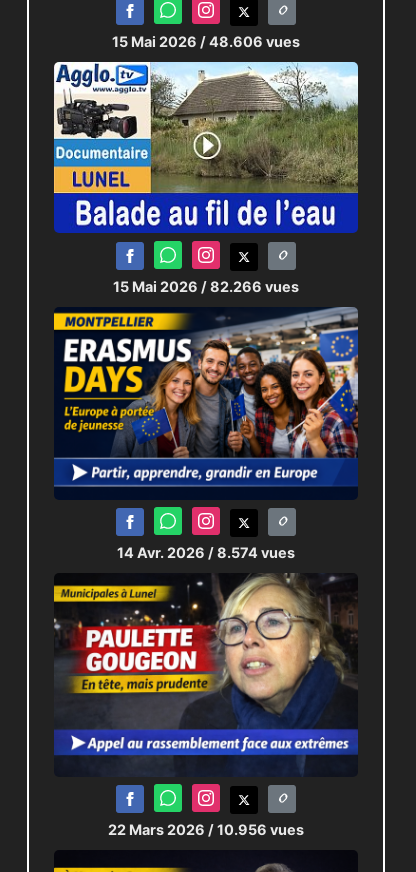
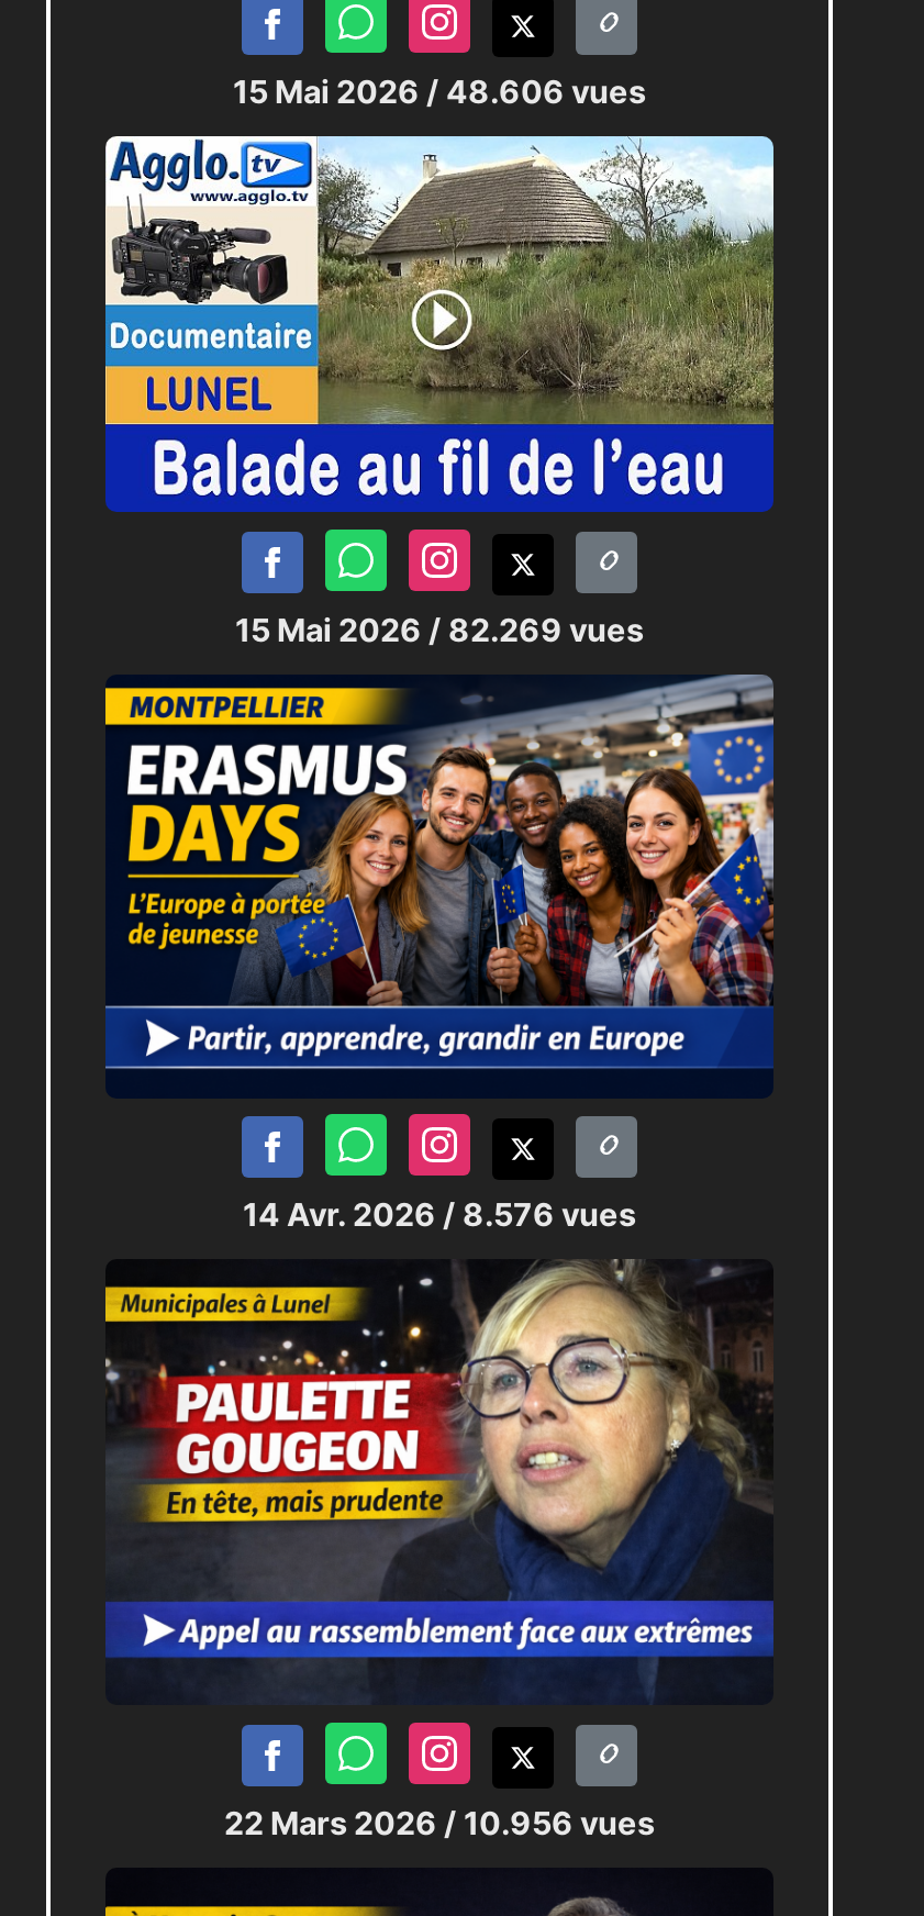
[113,278,299,295] 15 Mai 2026 / 82.266 vues -> [235,610,644,648] 15 Mai 2026 / 82.269 vues
[117,544,295,561] 14 Avr. 2026 / 8.574 vues -> [243,1196,636,1233] 14 Avr. 2026 / 8.576 vues

